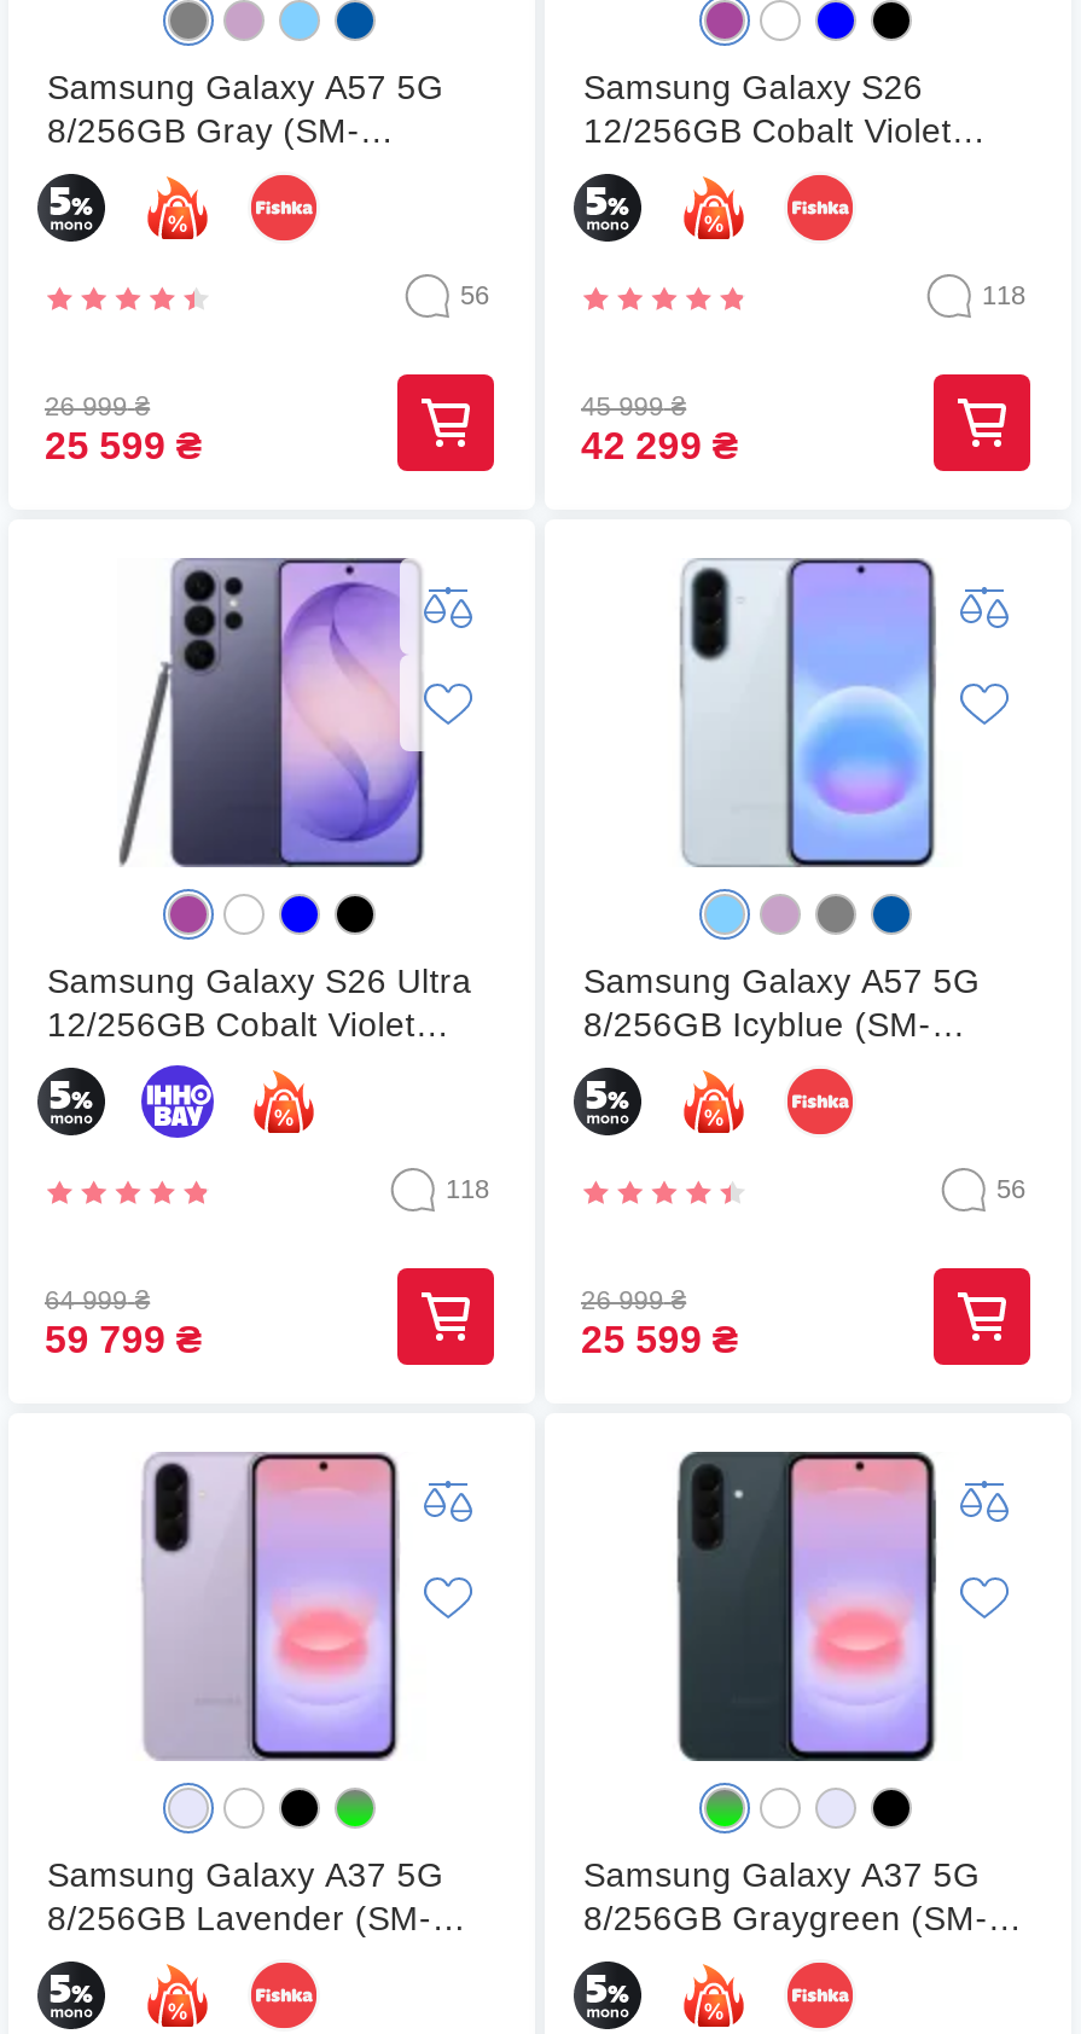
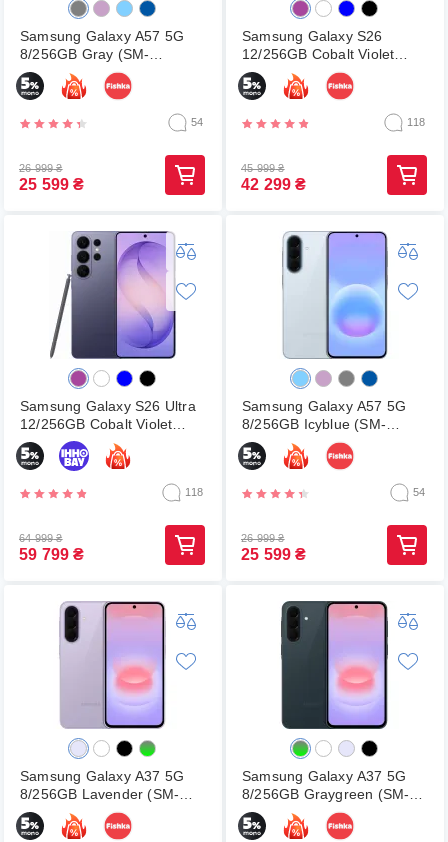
[460,280,489,309] 56 -> [191,116,203,128] 54
[996,1174,1025,1203] 56 -> [413,486,425,498] 54

